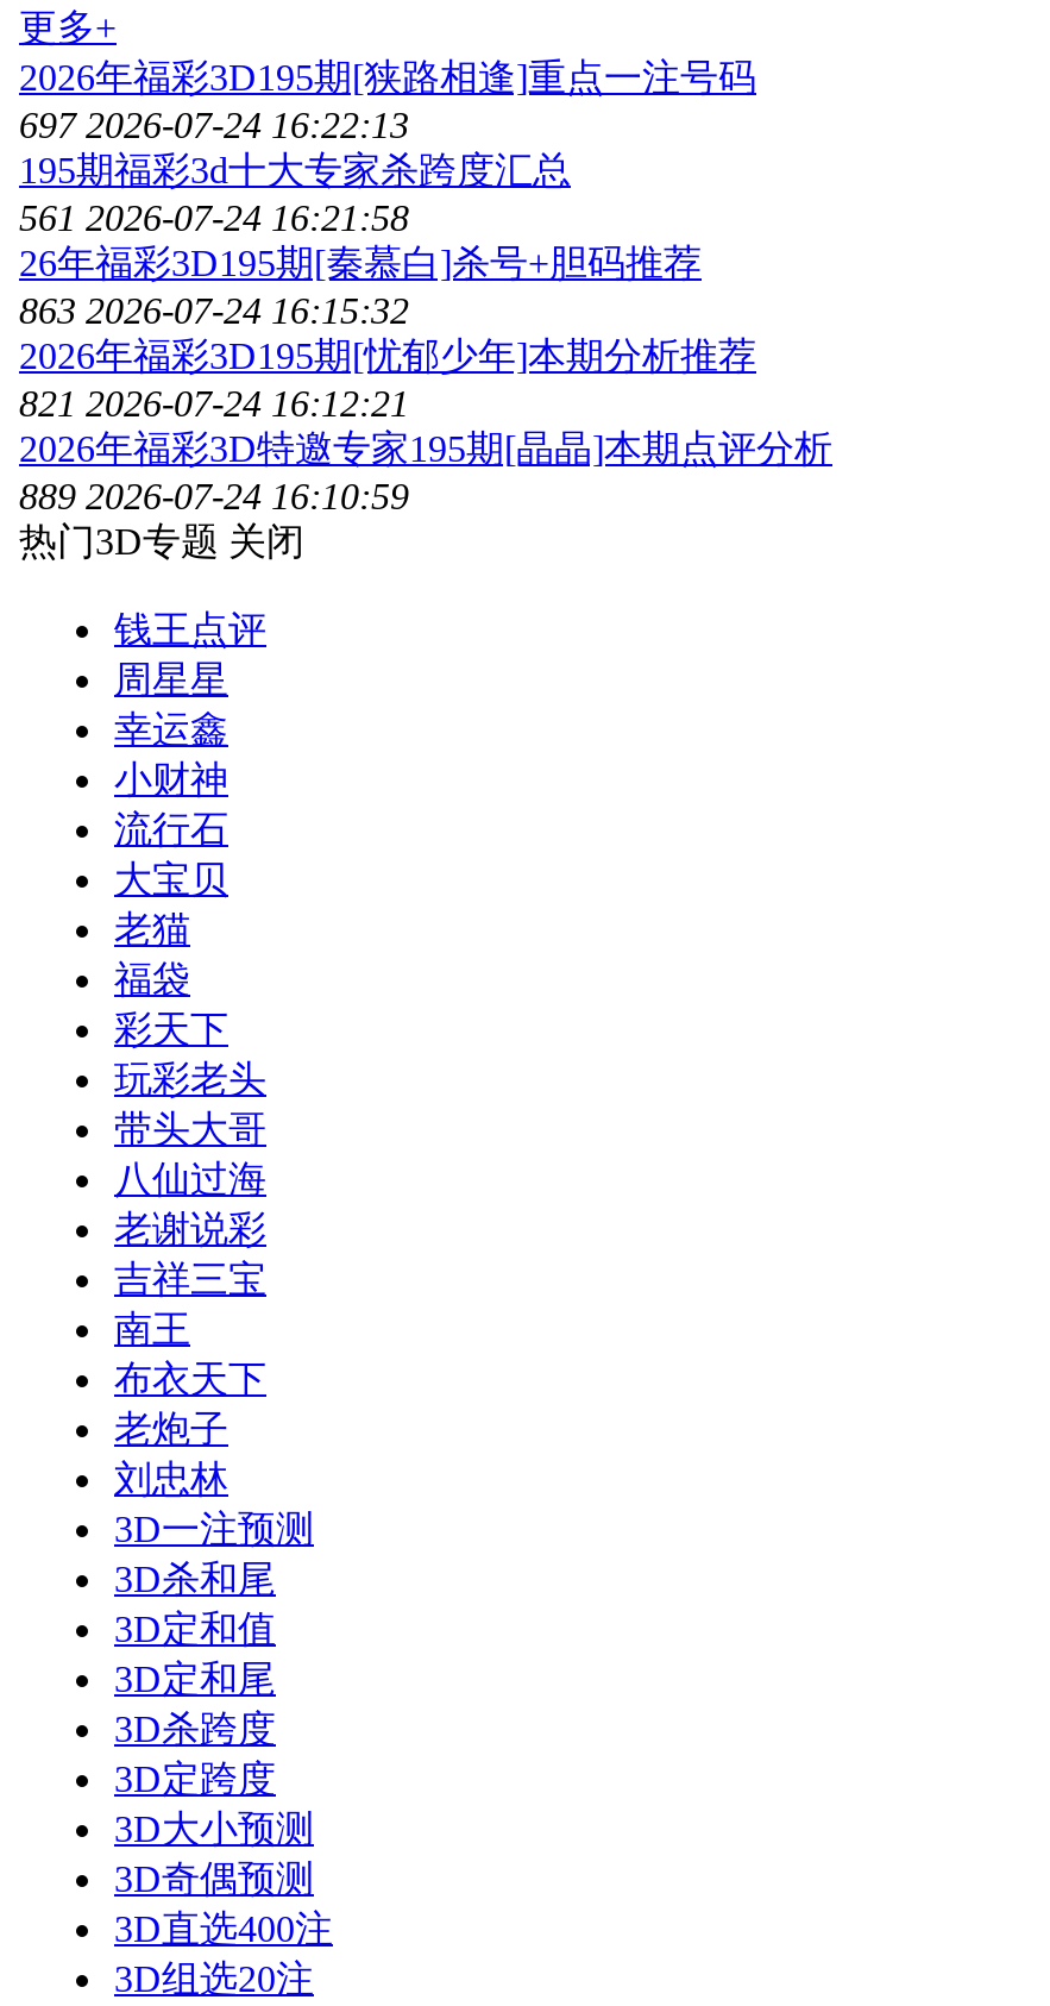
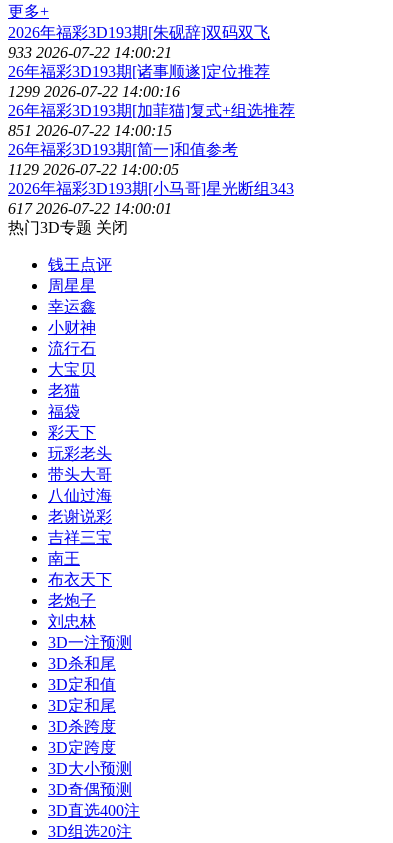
[19,56,832,516] 2026年福彩3D195期[狭路相逢]重点一注号码 | 697 2026-07-24 16:22:13 | 195期福彩3d十大专家杀跨度汇总 | 561 2026-07-24 16:21:58 | 26年福彩3D195期[秦慕白]杀号+胆码推荐 | 863 2026-07-24 16:15:32 | 2026年福彩3D195期[忧郁少年]本期分析推荐 | 821 2026-07-24 16:12:21 | 2026年福彩3D特邀专家195期[晶晶]本期点评分析 | 889 2026-07-24 16:10:59 -> [8,24,295,217] 2026年福彩3D193期[朱砚辞]双码双飞 | 933 2026-07-22 14:00:21 | 26年福彩3D193期[诸事顺遂]定位推荐 | 1299 2026-07-22 14:00:16 | 26年福彩3D193期[加菲猫]复式+组选推荐 | 851 2026-07-22 14:00:15 | 26年福彩3D193期[简一]和值参考 | 1129 2026-07-22 14:00:05 | 2026年福彩3D193期[小马哥]星光断组343 | 617 2026-07-22 14:00:01

